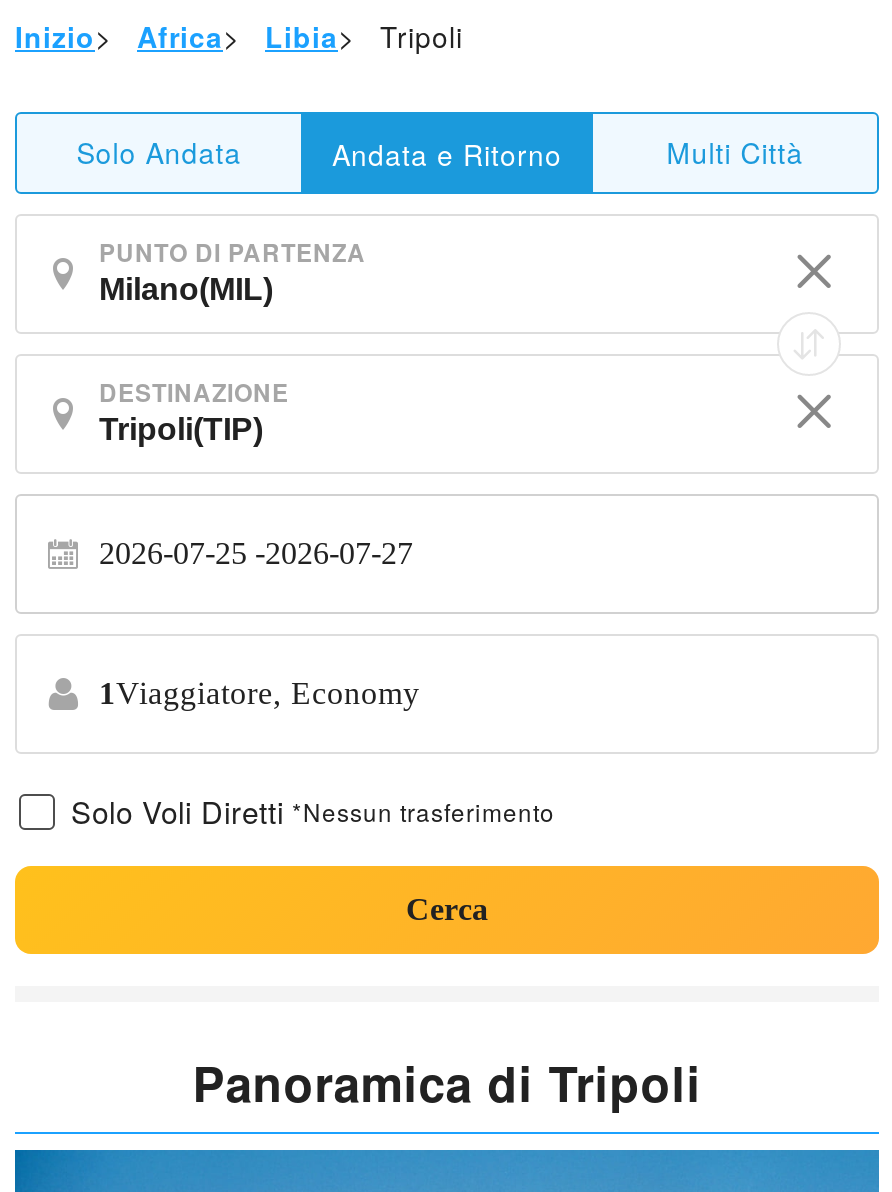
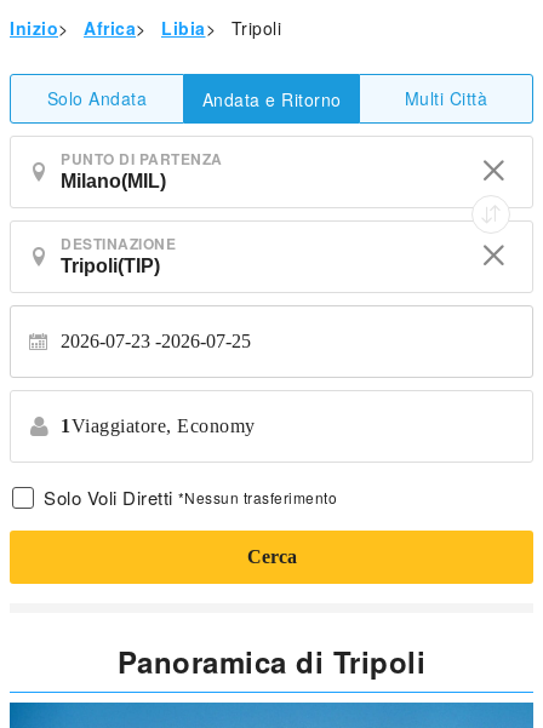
[99,536,413,570] 2026-07-25 -2026-07-27 -> [61,331,251,351] 2026-07-23 -2026-07-25

